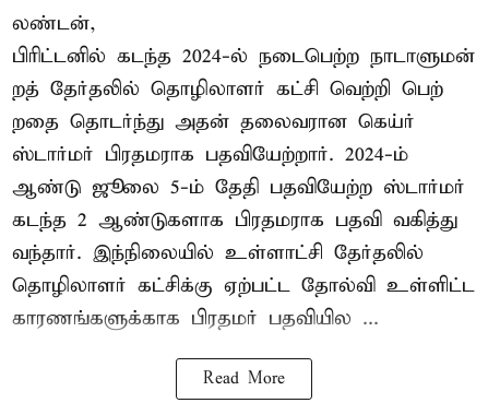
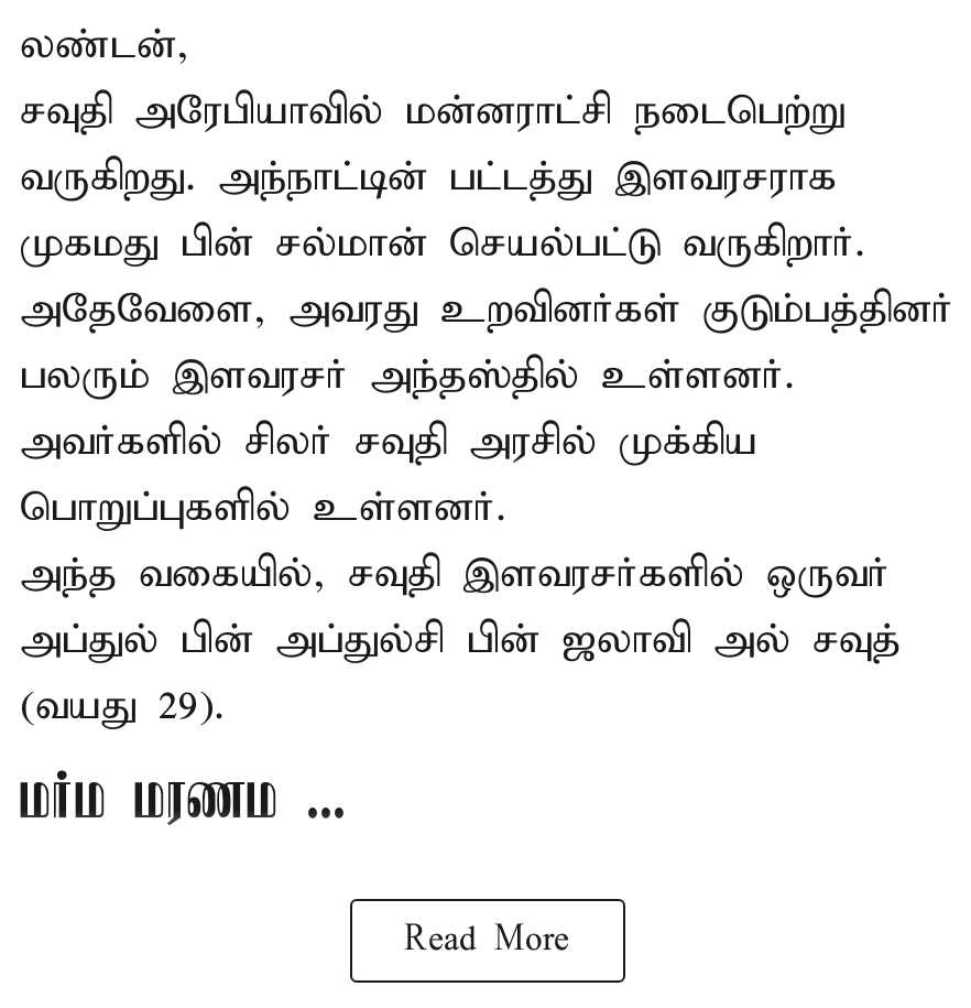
[12,44,475,331] பிரிட்டனில் கடந்த 2024-ல் நடைபெற்ற நாடாளுமன் | றத் தேர்தலில் தொழிலாளர் கட்சி வெற்றி பெற் | றதை தொடர்ந்து அதன் தலைவரான கெய்ர் | ஸ்டார்மர் பிரதமராக பதவியேற்றார். 2024-ம் | ஆண்டு ஜூலை 5-ம் தேதி பதவியேற்ற ஸ்டார்மர் | கடந்த 2 ஆண்டுகளாக பிரதமராக பதவி வகித்து | வந்தார். இந்நிலையில் உள்ளாட்சி தேர்தலில் | தொழிலாளர் கட்சிக்கு ஏற்பட்ட தோல்வி உள்ளிட்ட | காரணங்களுக்காக பிரதமர் பதவியில ... -> [20,87,953,836] சவுதி அரேபியாவில் மன்னராட்சி நடைபெற்று | வருகிறது. அந்நாட்டின் பட்டத்து இளவரசராக | முகமது பின் சல்மான் செயல்பட்டு வருகிறார். | அதேவேளை, அவரது உறவினர்கள் குடும்பத்தினர் | பலரும் இளவரசர் அந்தஸ்தில் உள்ளனர். | அவர்களில் சிலர் சவுதி அரசில் முக்கிய | பொறுப்புகளில் உள்ளனர். | அந்த வகையில், சவுதி இளவரசர்களில் ஒருவர் | அப்துல் பின் அப்துல்சி பின் ஜலாவி அல் சவுத் | (வயது 29). | மர்ம மரணம ...

